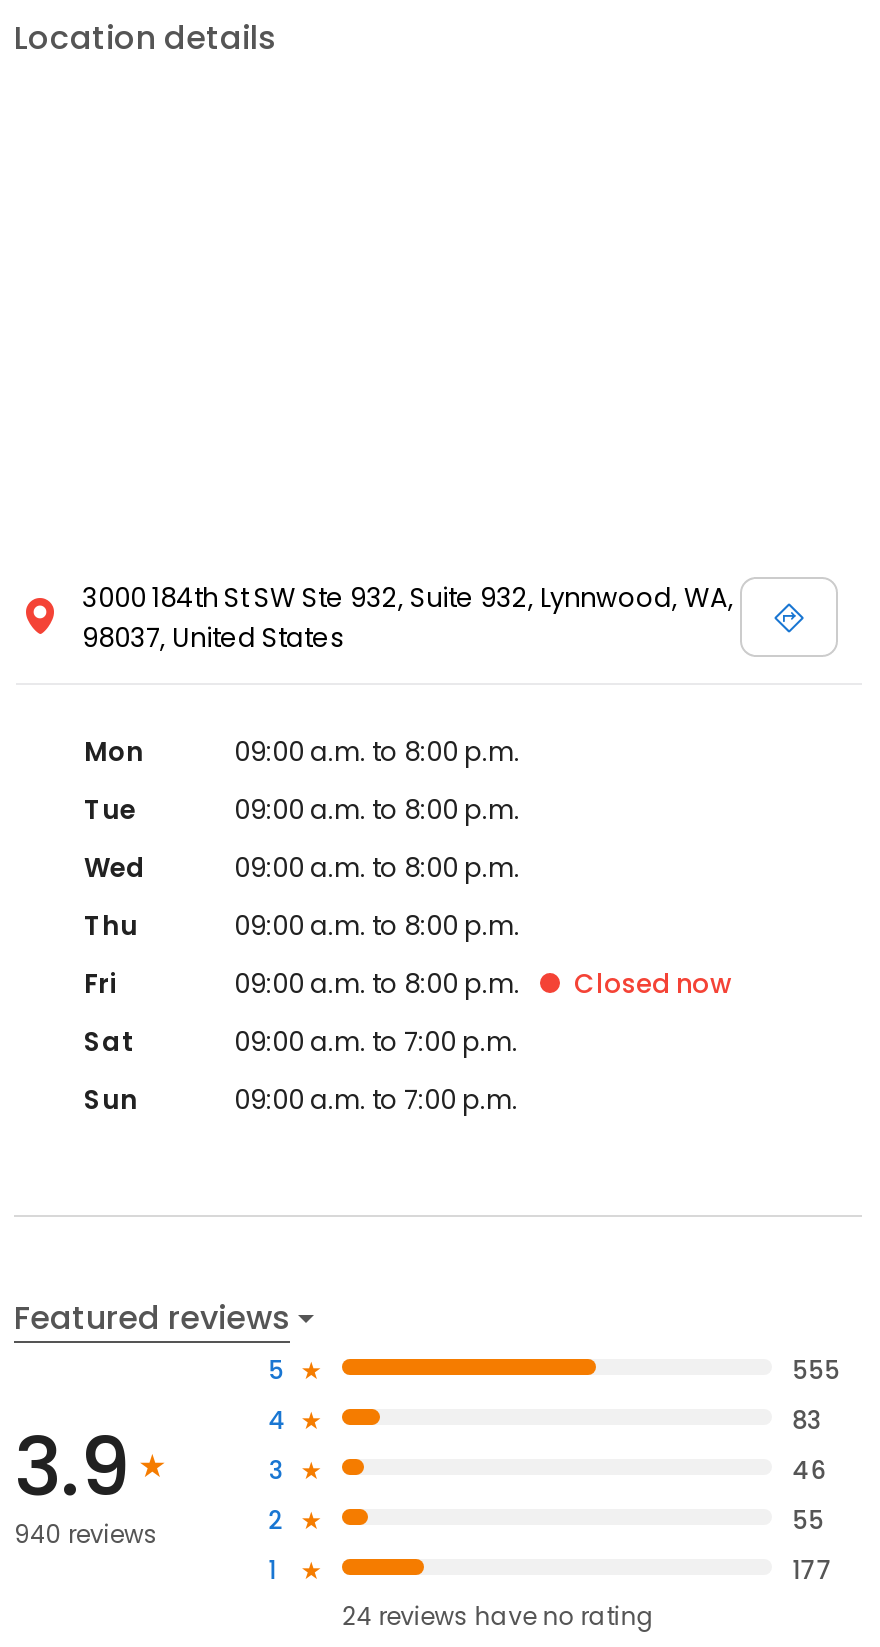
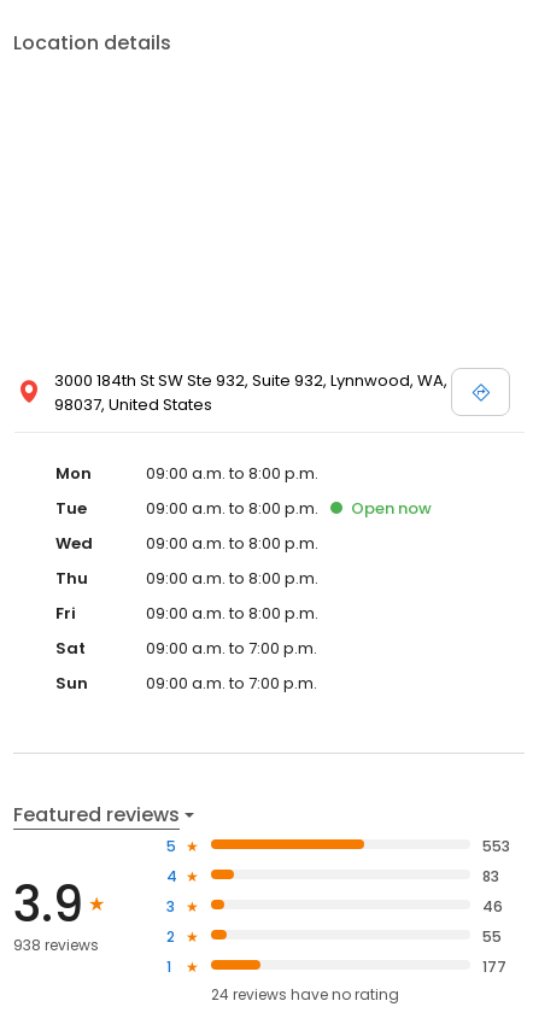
none -> [351,497,432,520] Open now
[574,965,732,1003] Closed now -> none
[792,1352,840,1386] 555 -> [483,835,510,856] 553
[14,1518,158,1552] 940 reviews -> [13,935,99,956] 938 reviews

